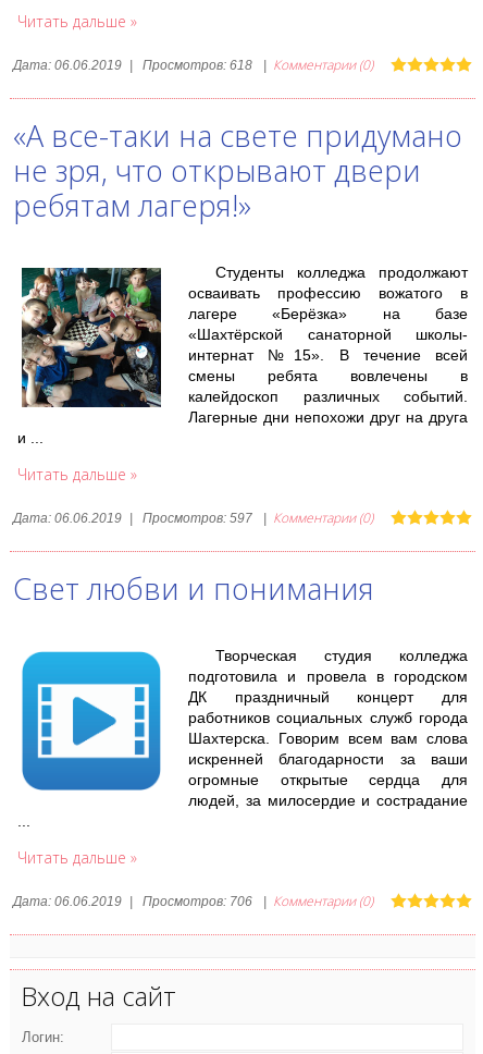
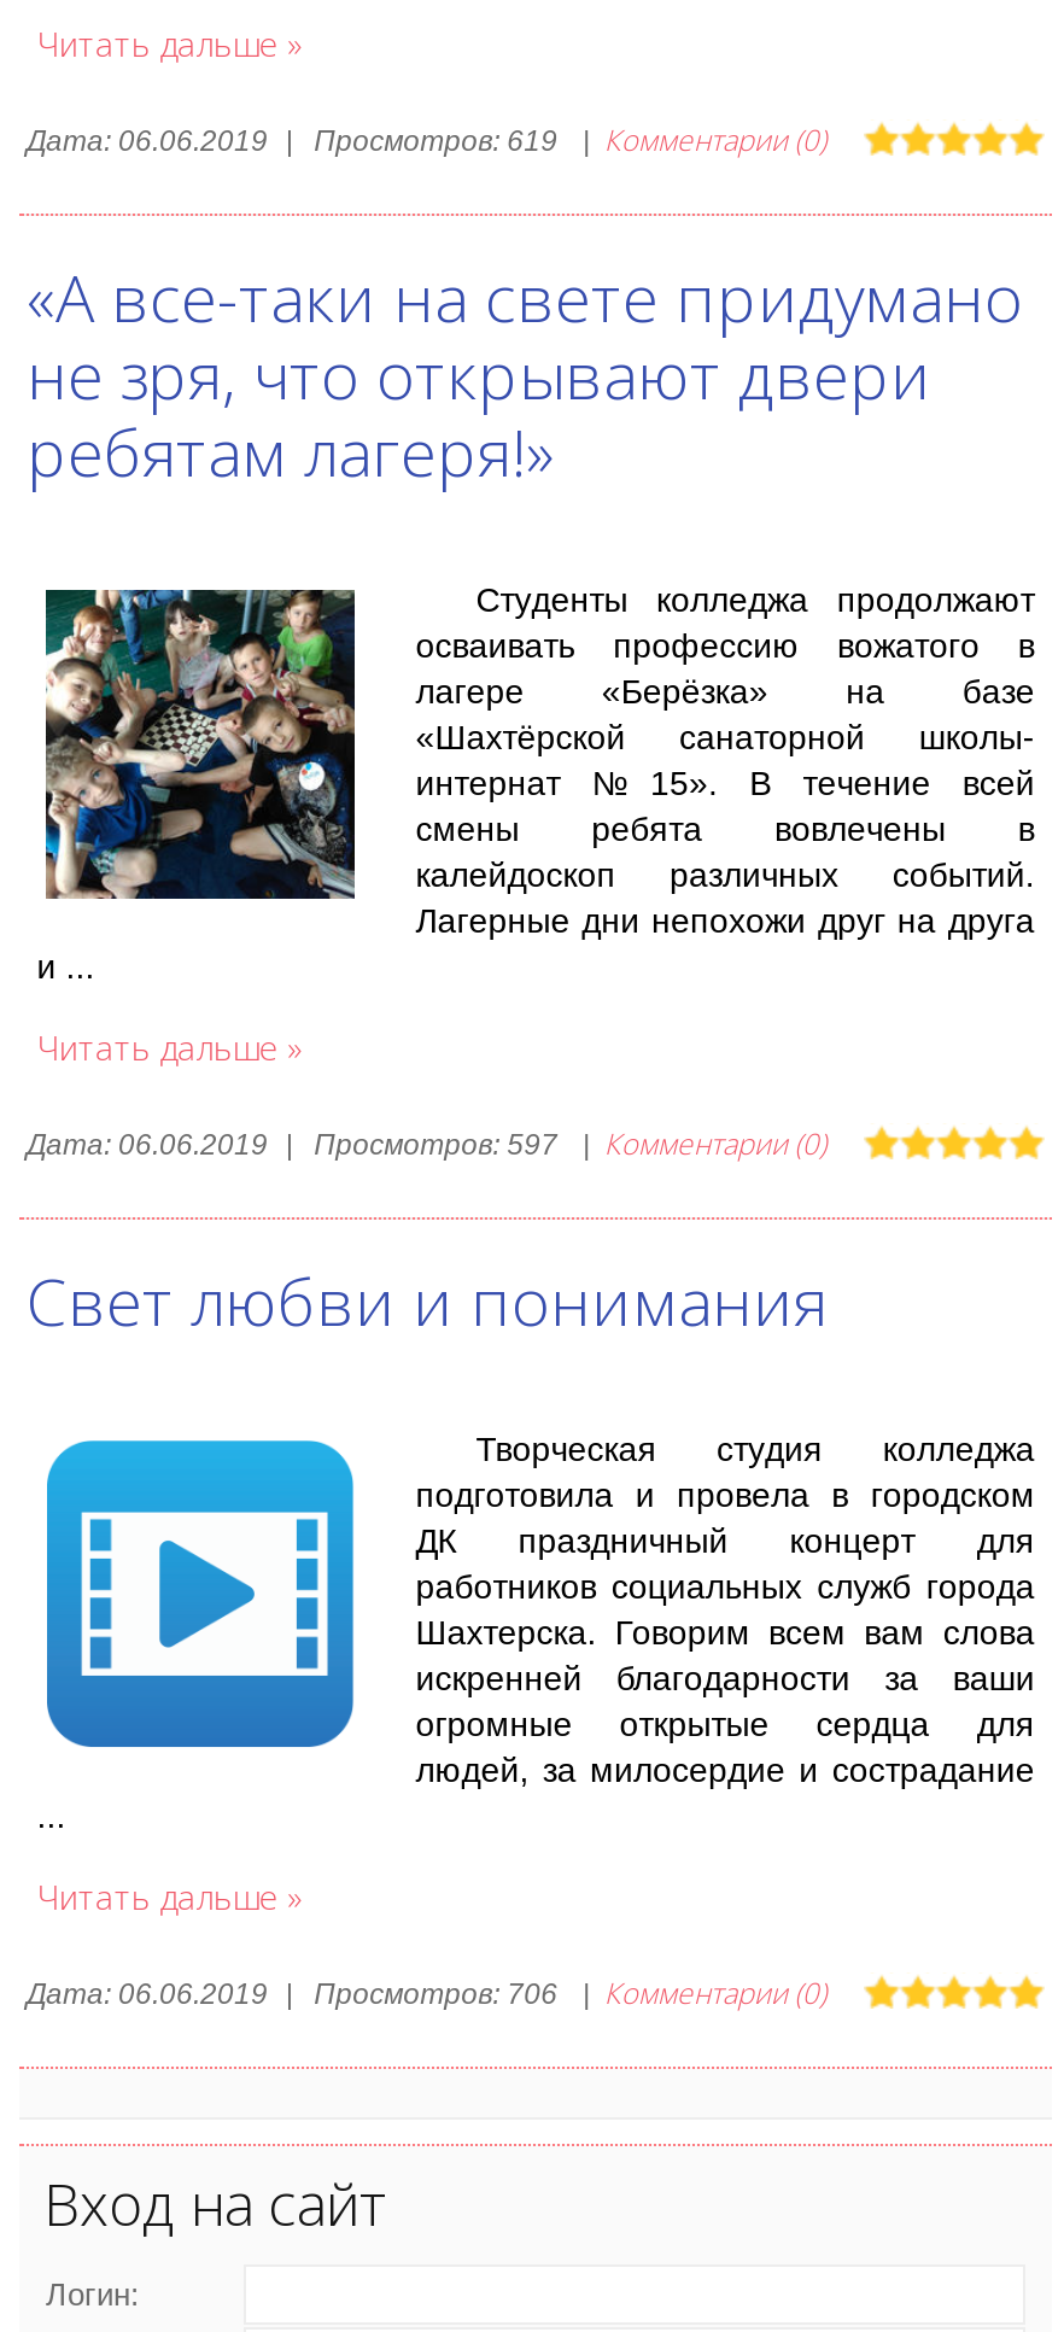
[143,57,253,73] Просмотров: 618 -> [314,123,558,157] Просмотров: 619

